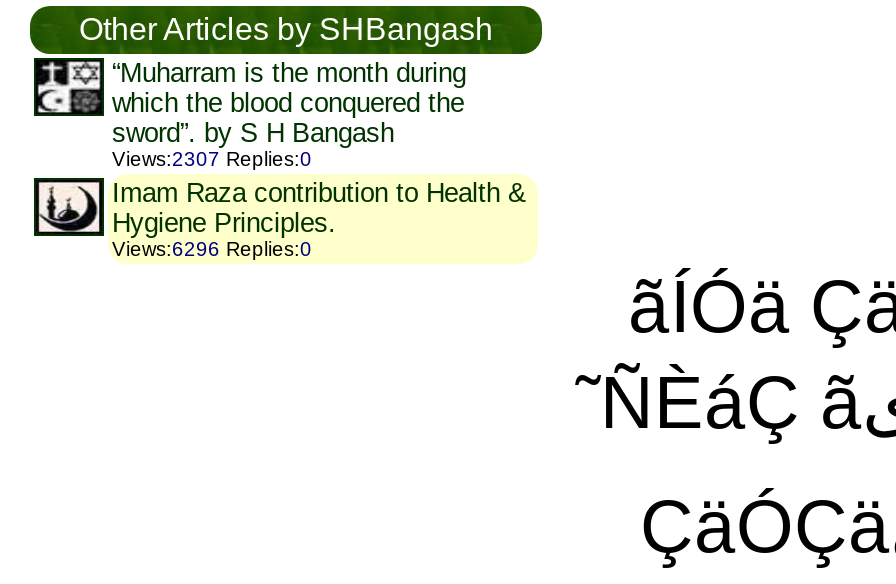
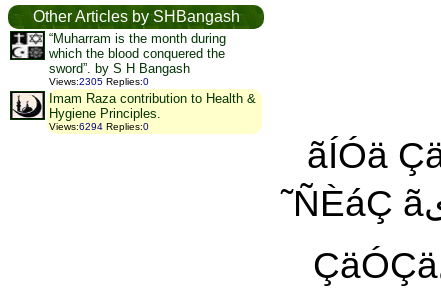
[112,148,312,170] Views:2307 Replies:0 -> [49,76,149,87] Views:2305 Replies:0
[112,238,312,260] Views:6296 Replies:0 -> [49,121,149,132] Views:6294 Replies:0

